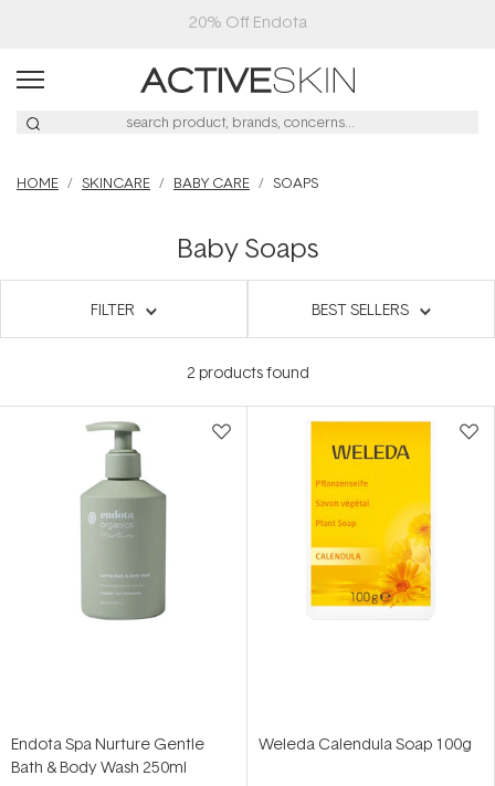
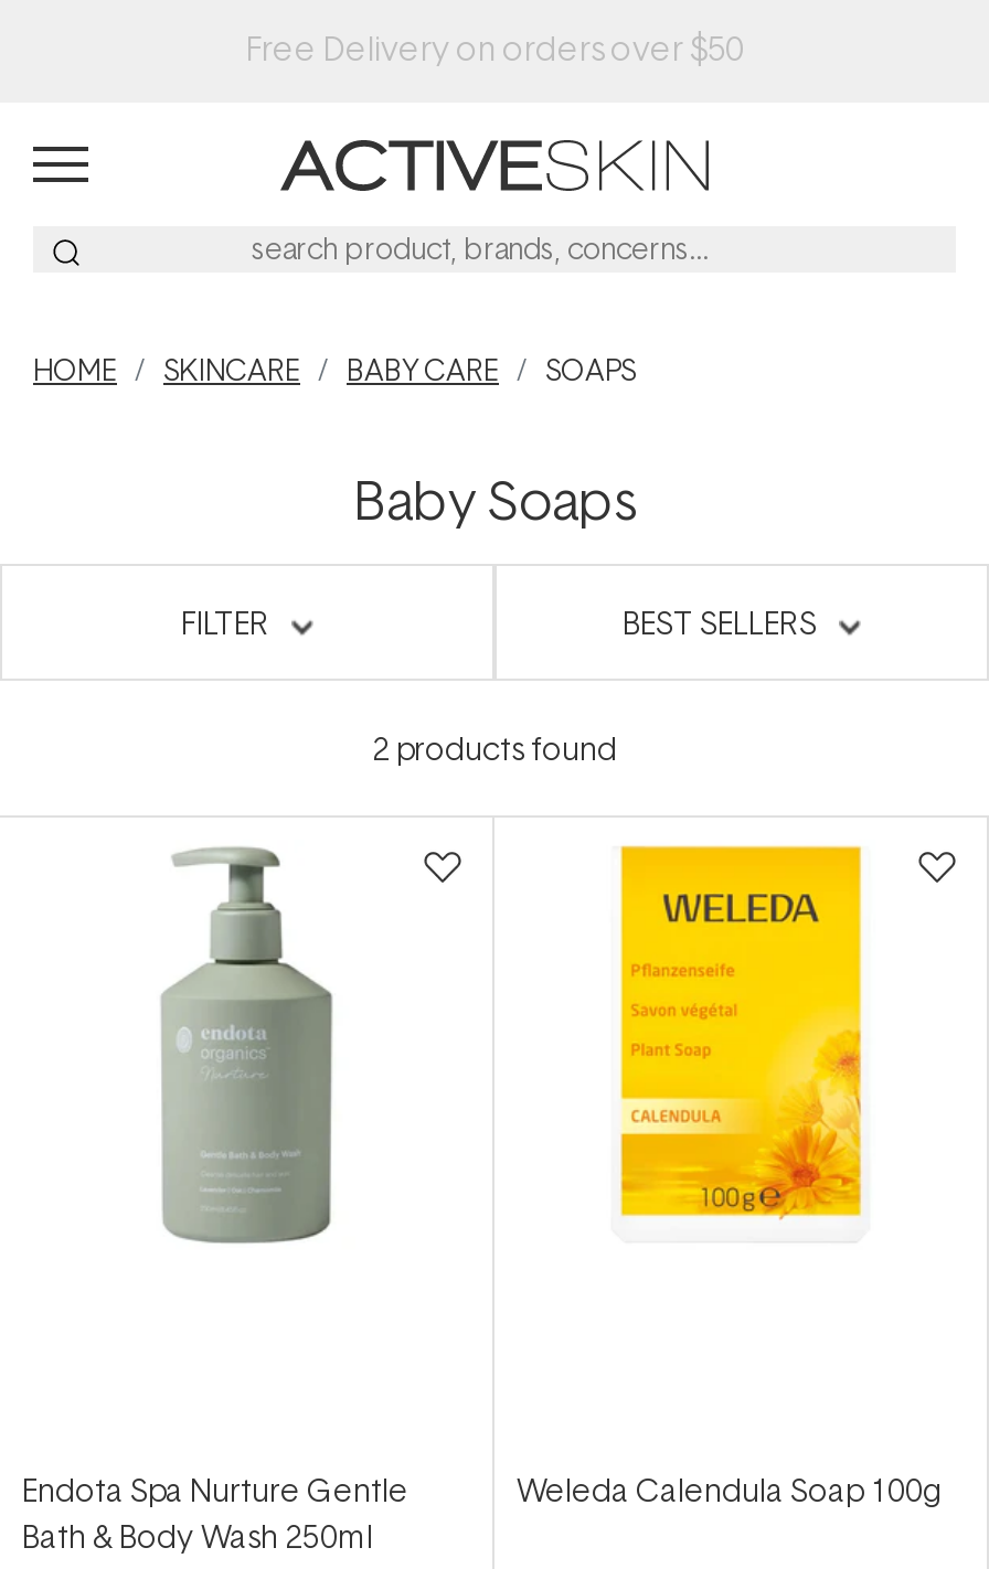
[188,10,307,33] 20% Off Endota -> none

